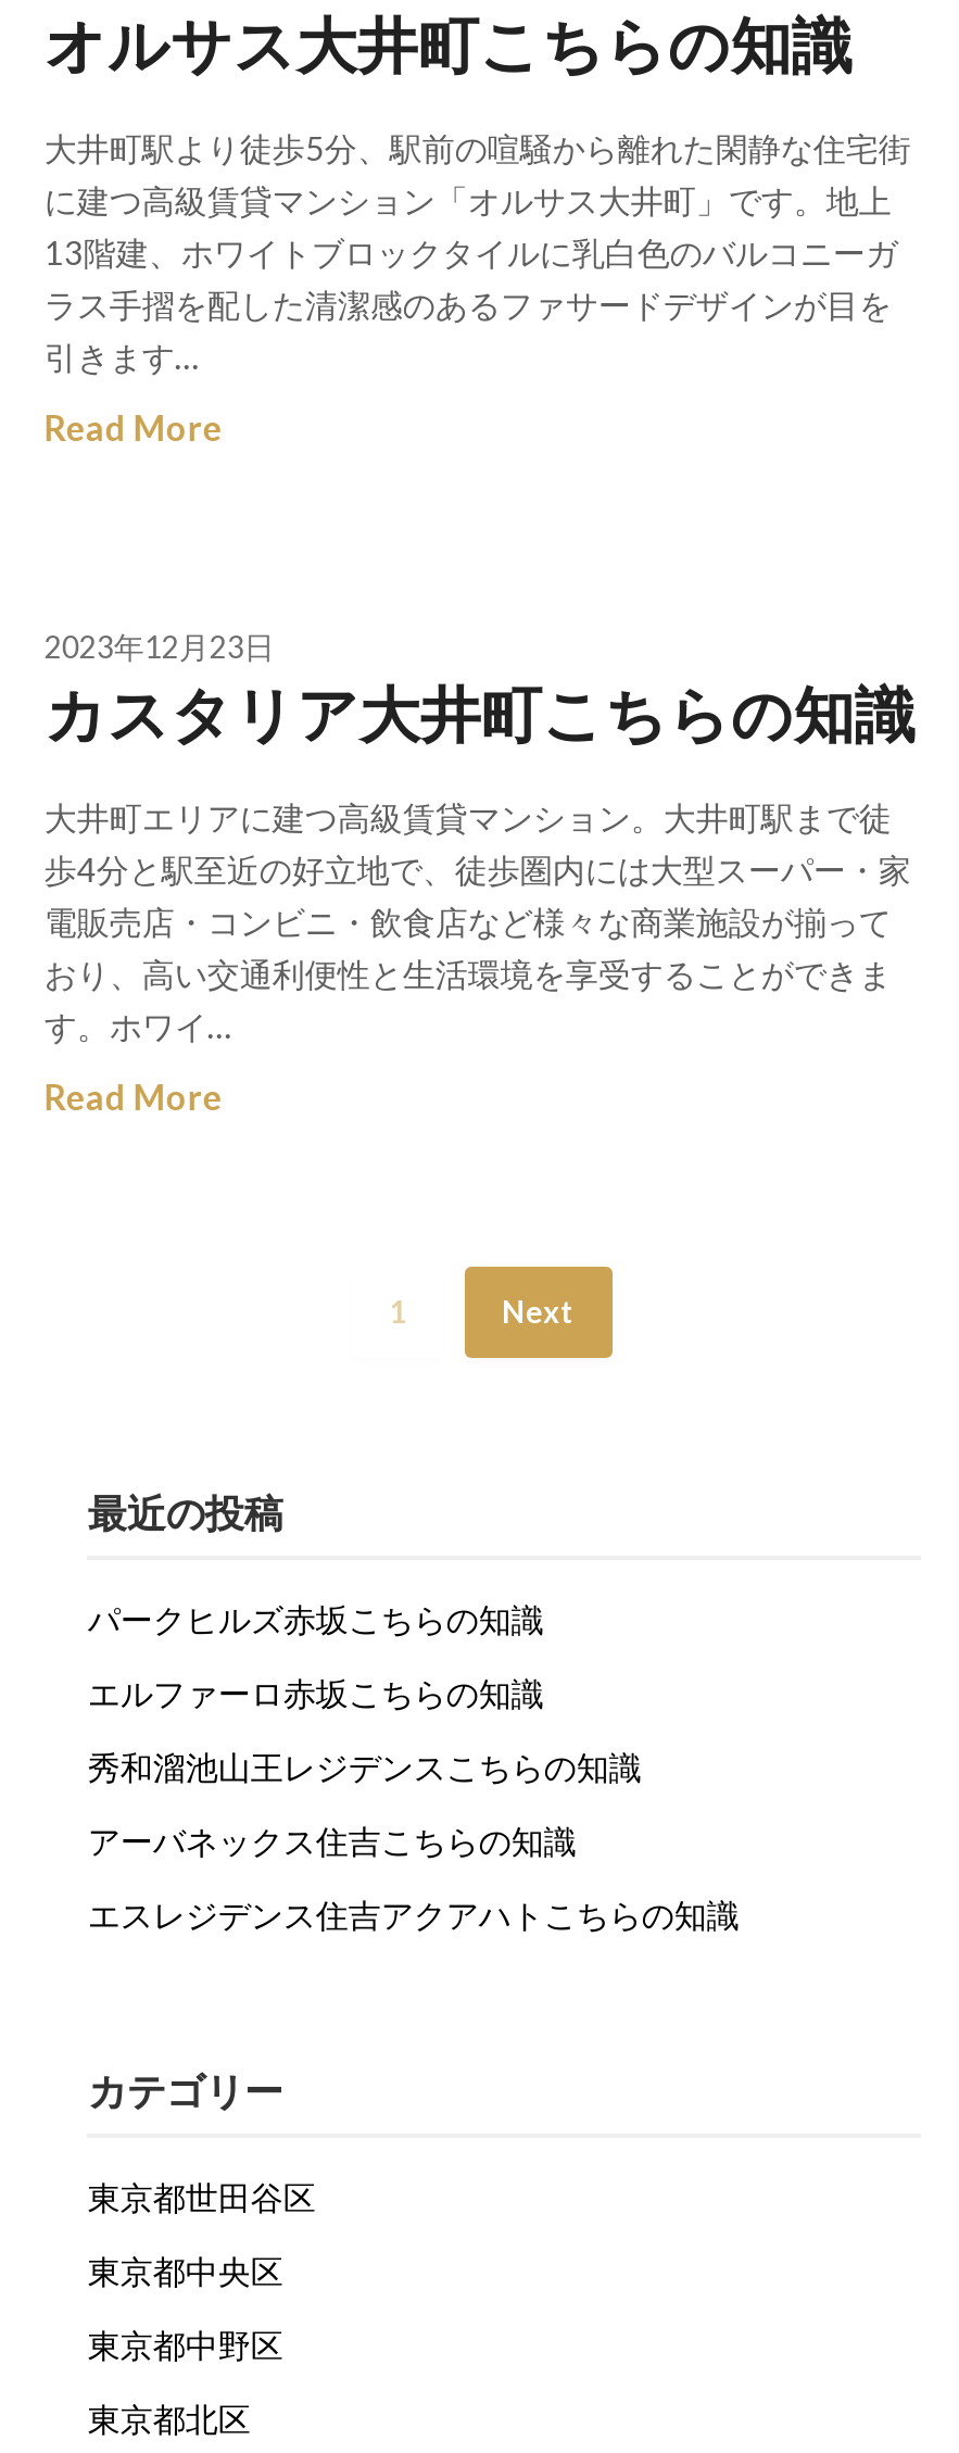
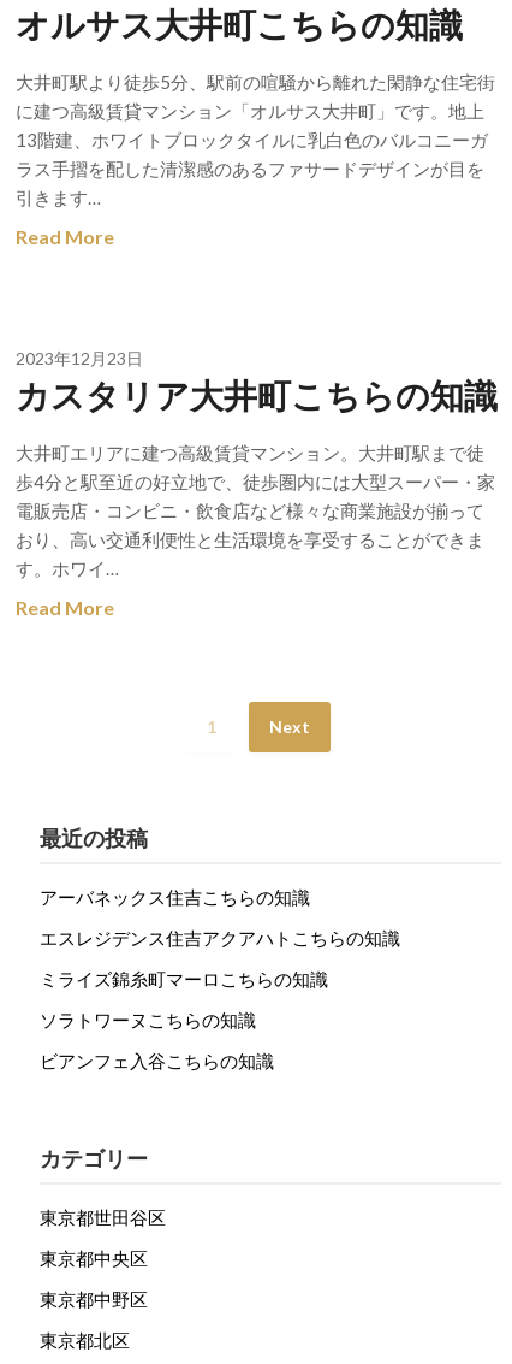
[88,1599,642,1786] パークヒルズ赤坂こちらの知識 | エルファーロ赤坂こちらの知識 | 秀和溜池山王レジデンスこちらの知識 -> none
moved [88,1821,739,1934] -> [40,886,401,949]: アーバネックス住吉こちらの知識 | エスレジデンス住吉アクアハトこちらの知識
none -> [40,968,329,1071] ミライズ錦糸町マーロこちらの知識 | ソラトワーヌこちらの知識 | ビアンフェ入谷こちらの知識

